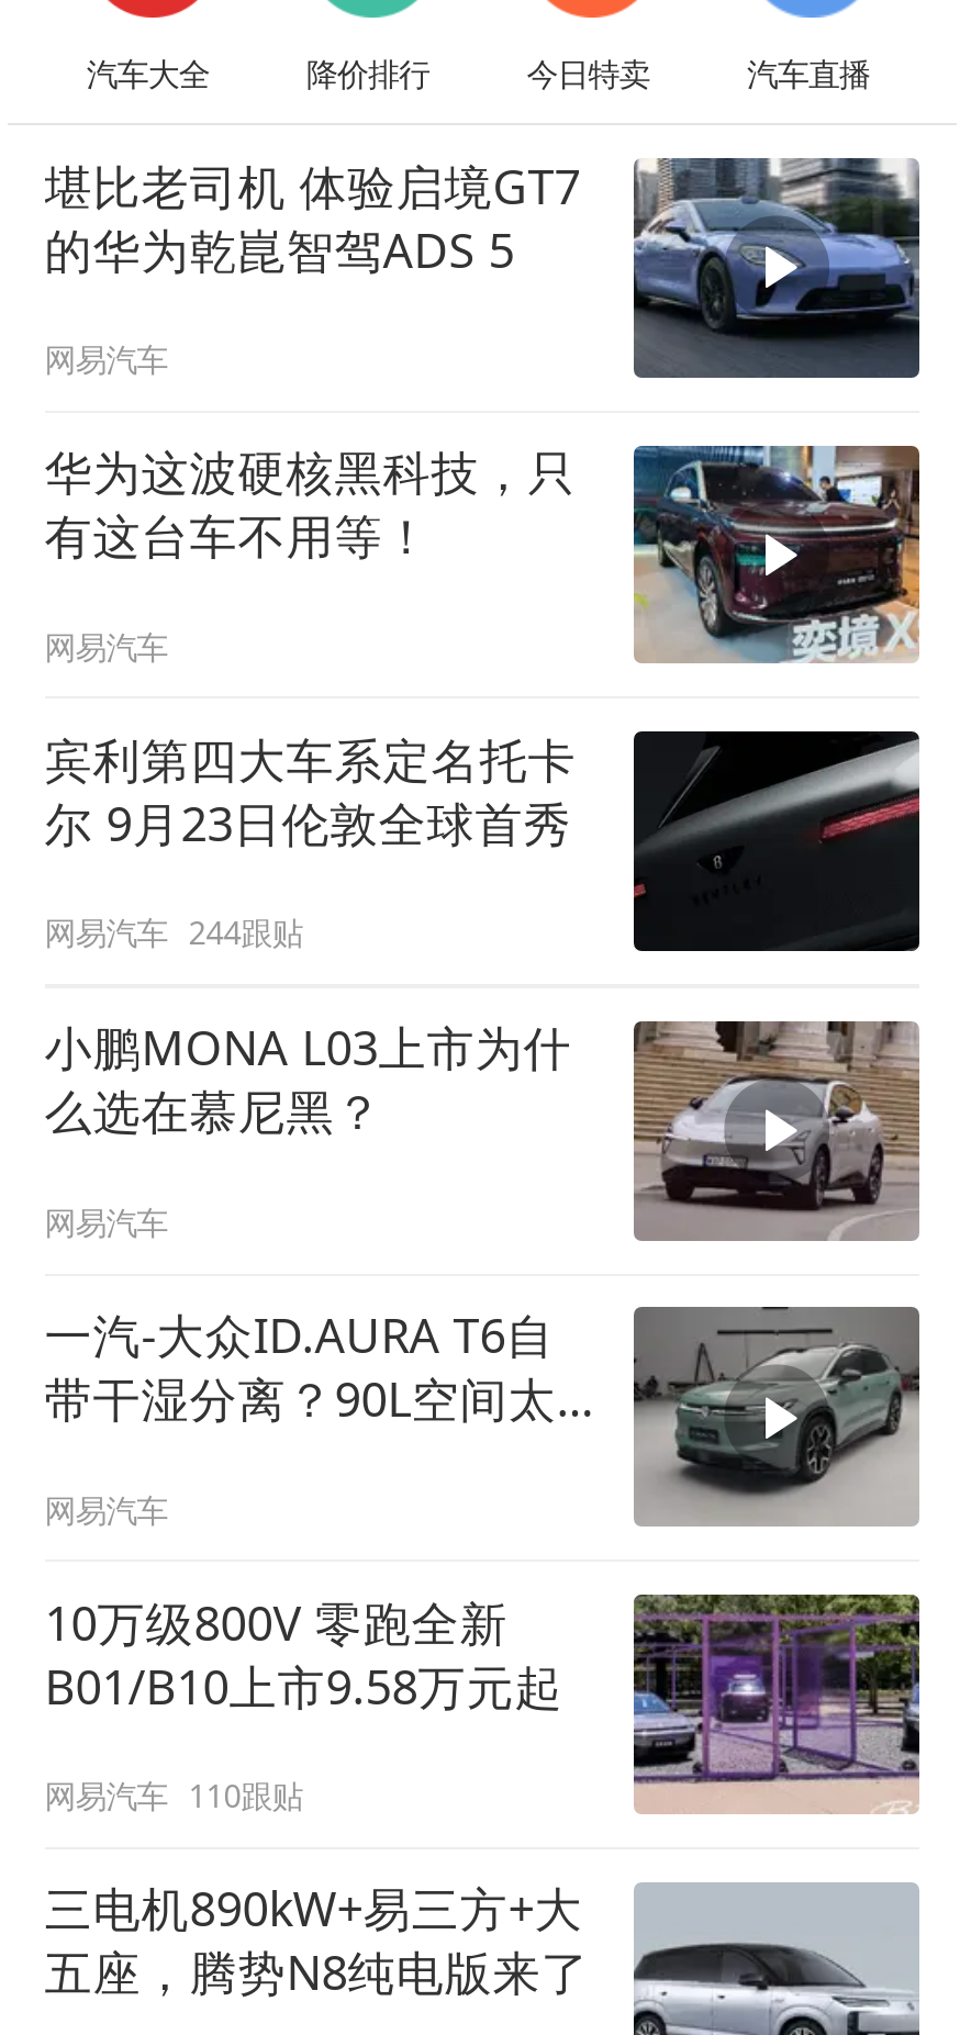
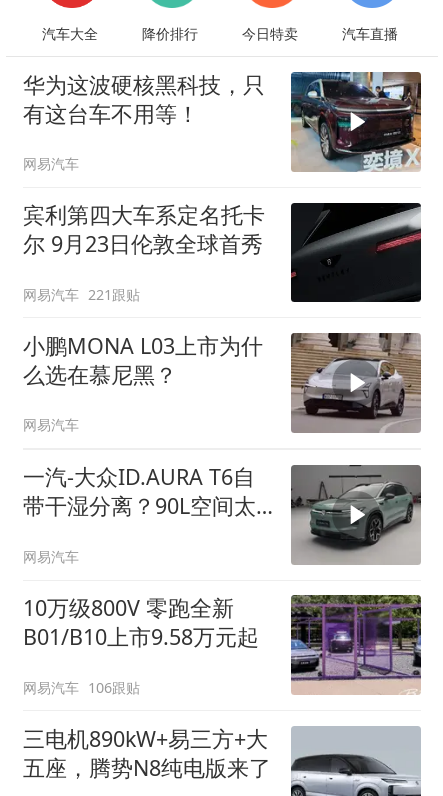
[44,153,922,380] [image] | 堪比老司机 体验启境GT7 | 的华为乾崑智驾ADS 5 | 网易汽车 -> none
[44,912,303,954] 网易汽车 244跟贴 -> [23,285,140,304] 网易汽车 221跟贴
[44,1775,303,1817] 网易汽车 110跟贴 -> [23,678,140,697] 网易汽车 106跟贴

